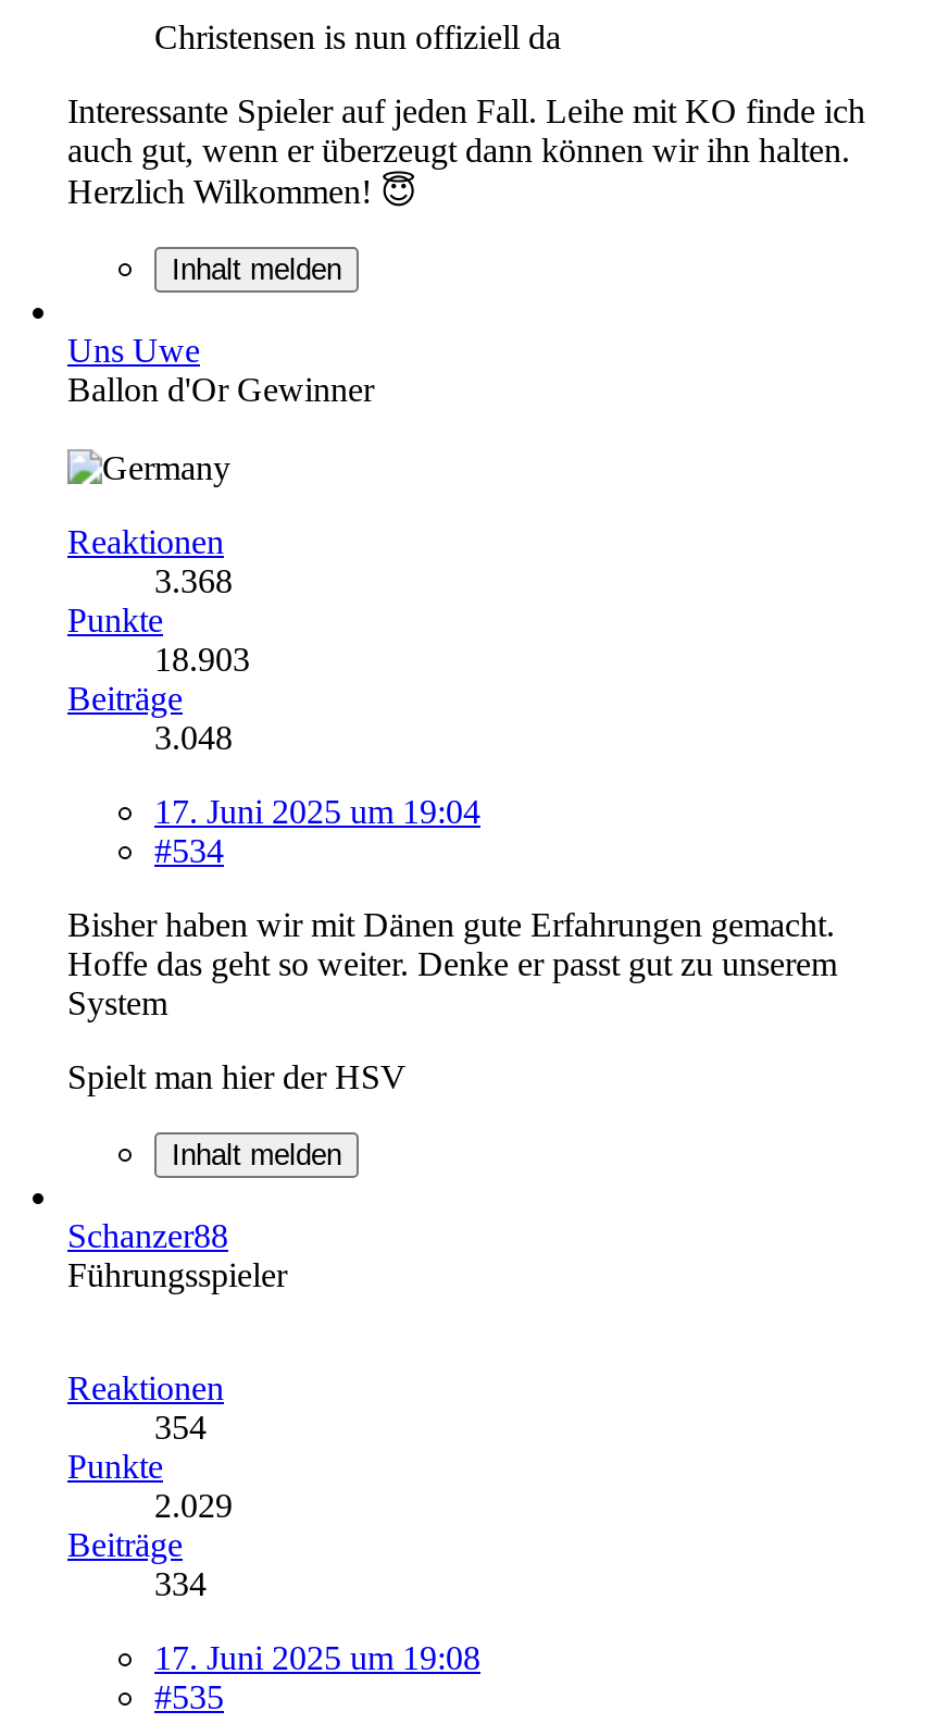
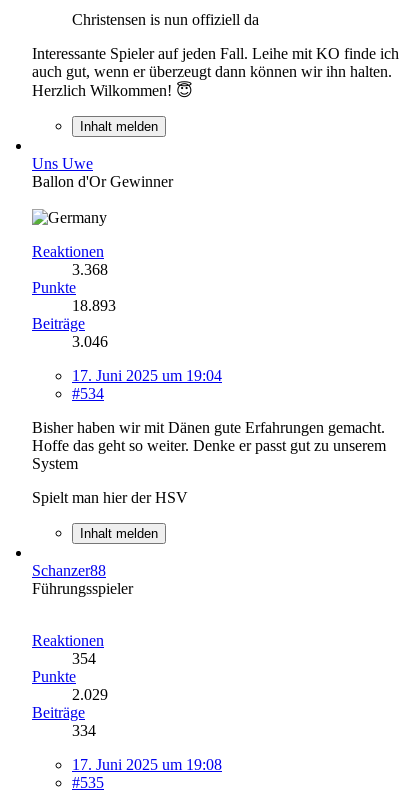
[154,640,250,677] 18.903 -> [72,297,116,314] 18.893
[154,719,233,756] 3.048 -> [72,333,108,350] 3.046

